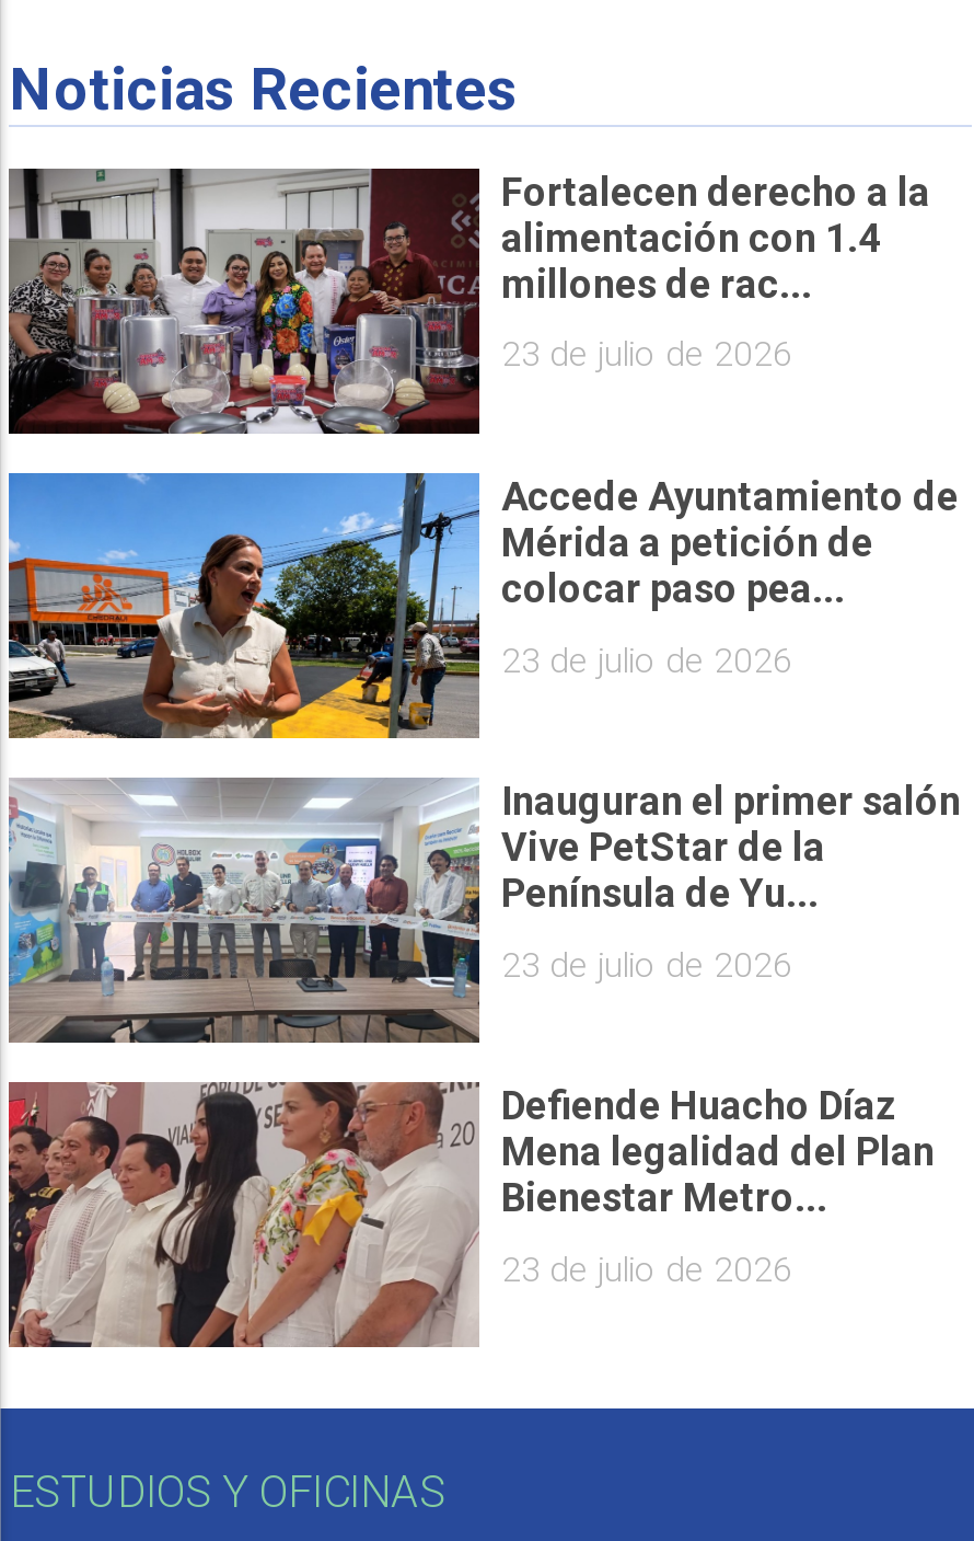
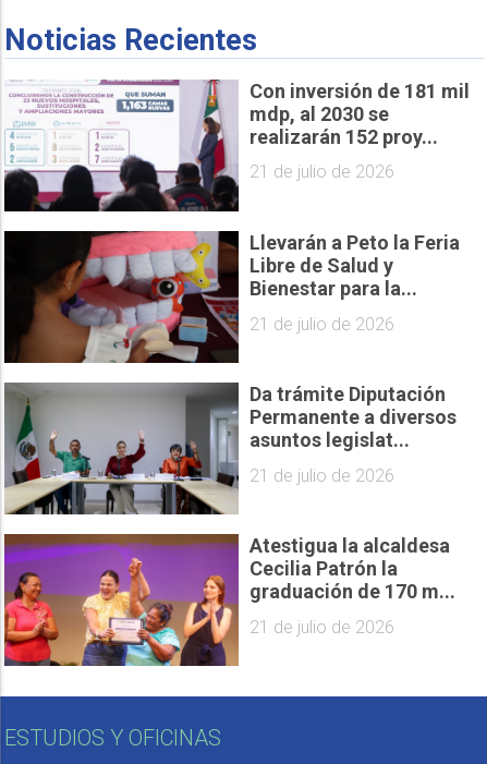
[7,166,930,436] [image] | Fortalecen derecho a la | alimentación con 1.4 | millones de rac... -> [4,78,470,213] [image] | Con inversión de 181 mil | mdp, al 2030 se | realizarán 152 proy...
[501,334,792,375] 23 de julio de 2026 -> [249,162,394,182] 21 de julio de 2026
[7,471,959,740] [image] | Accede Ayuntamiento de | Mérida a petición de | colocar paso pea... -> [3,230,460,364] [image] | Llevarán a Peto la Feria | Libre de Salud y | Bienestar para la...
[501,639,792,680] 23 de julio de 2026 -> [249,313,394,334] 21 de julio de 2026
[9,778,961,1045] [image] | Inauguran el primer salón | Vive PetStar de la | Península de Yu... -> [4,381,456,514] [image] | Da trámite Diputación | Permanente a diversos | asuntos legislat...
[501,943,792,985] 23 de julio de 2026 -> [249,465,394,486] 21 de julio de 2026
[7,1082,935,1349] [image] | Defiende Huacho Díaz | Mena legalidad del Plan | Bienestar Metro... -> [3,534,455,667] [image] | Atestigua la alcaldesa | Cecilia Patrón la | graduación de 170 m...
[501,1248,792,1290] 23 de julio de 2026 -> [249,617,394,637] 21 de julio de 2026

